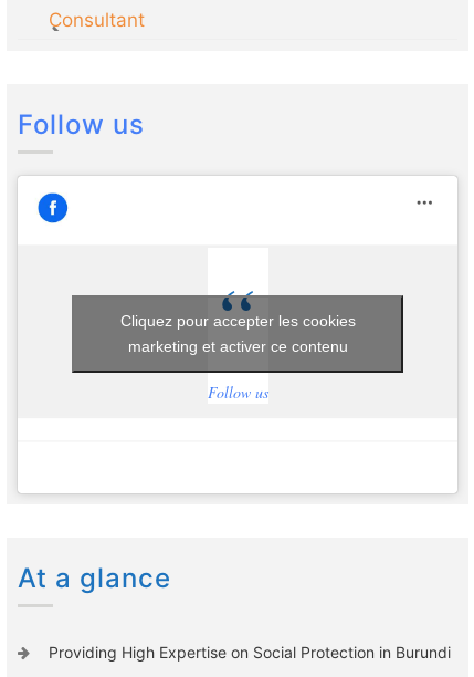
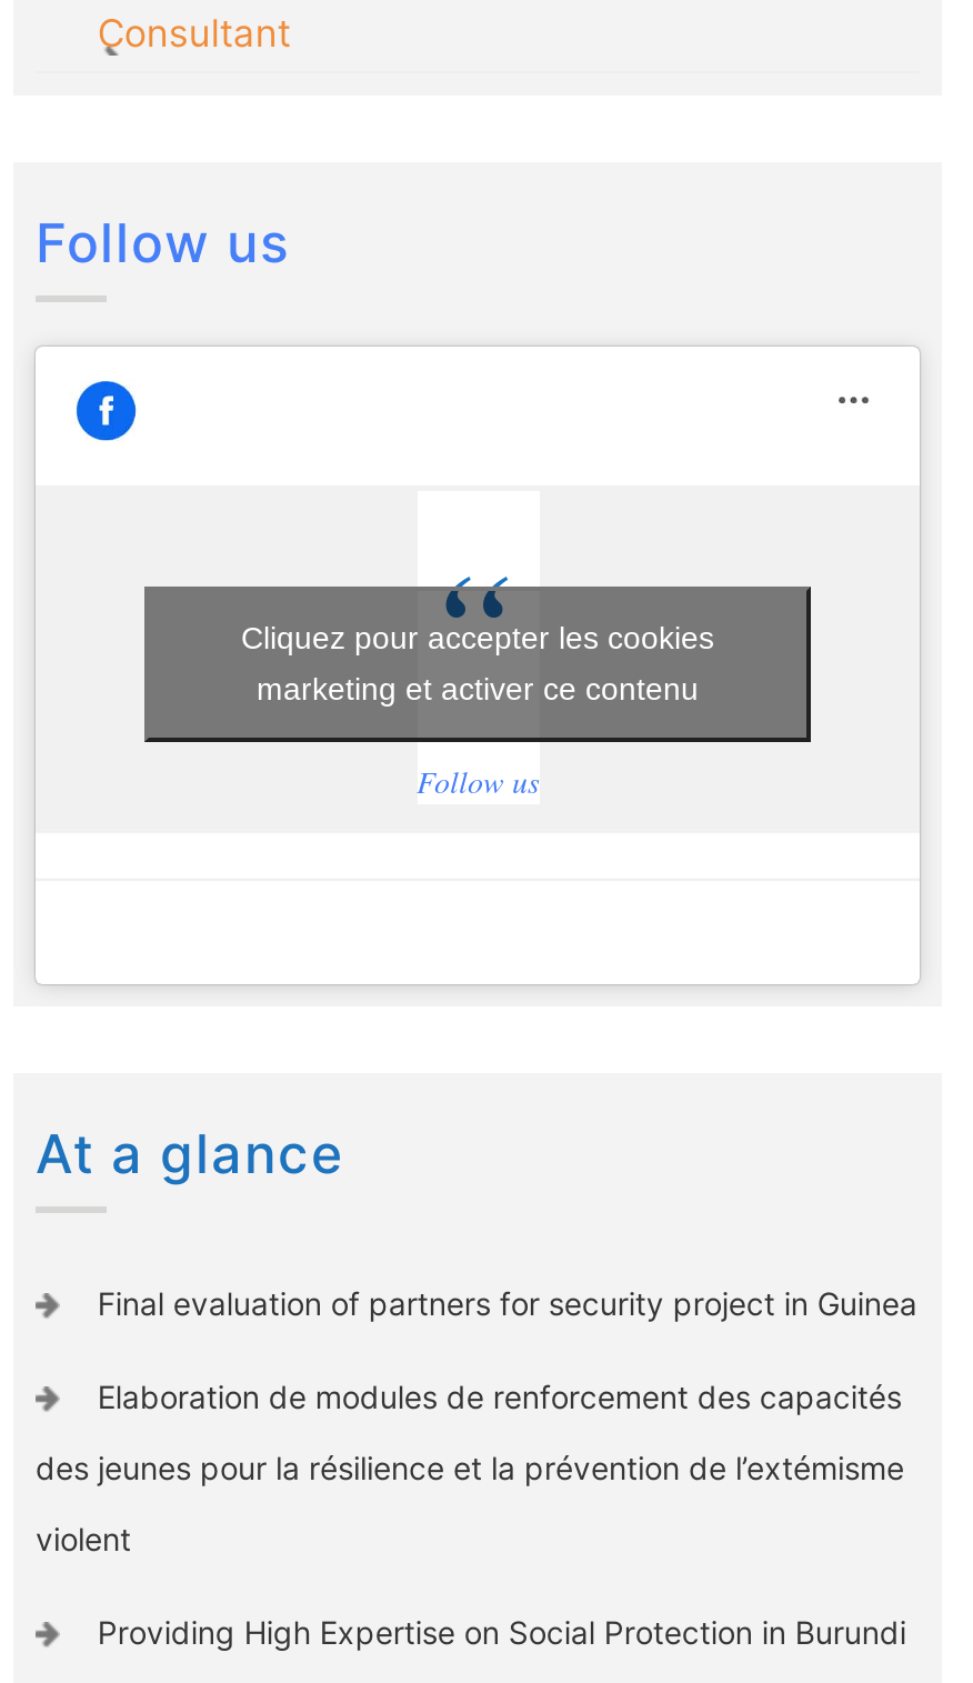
none -> [36,1283,917,1557] Final evaluation of partners for security project in Guinea | Elaboration de modules de renforcement des capacités | des jeunes pour la résilience et la prévention de l’extémisme | violent

